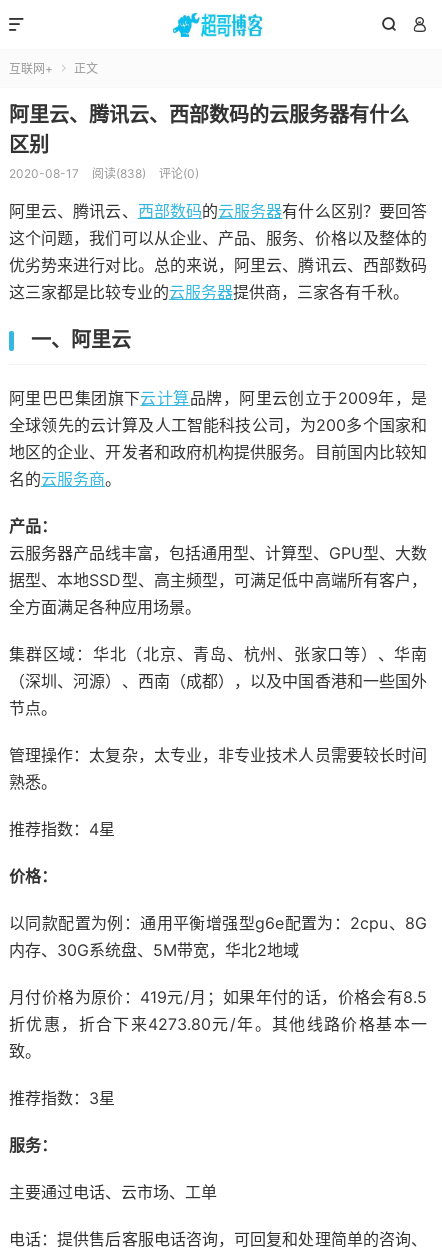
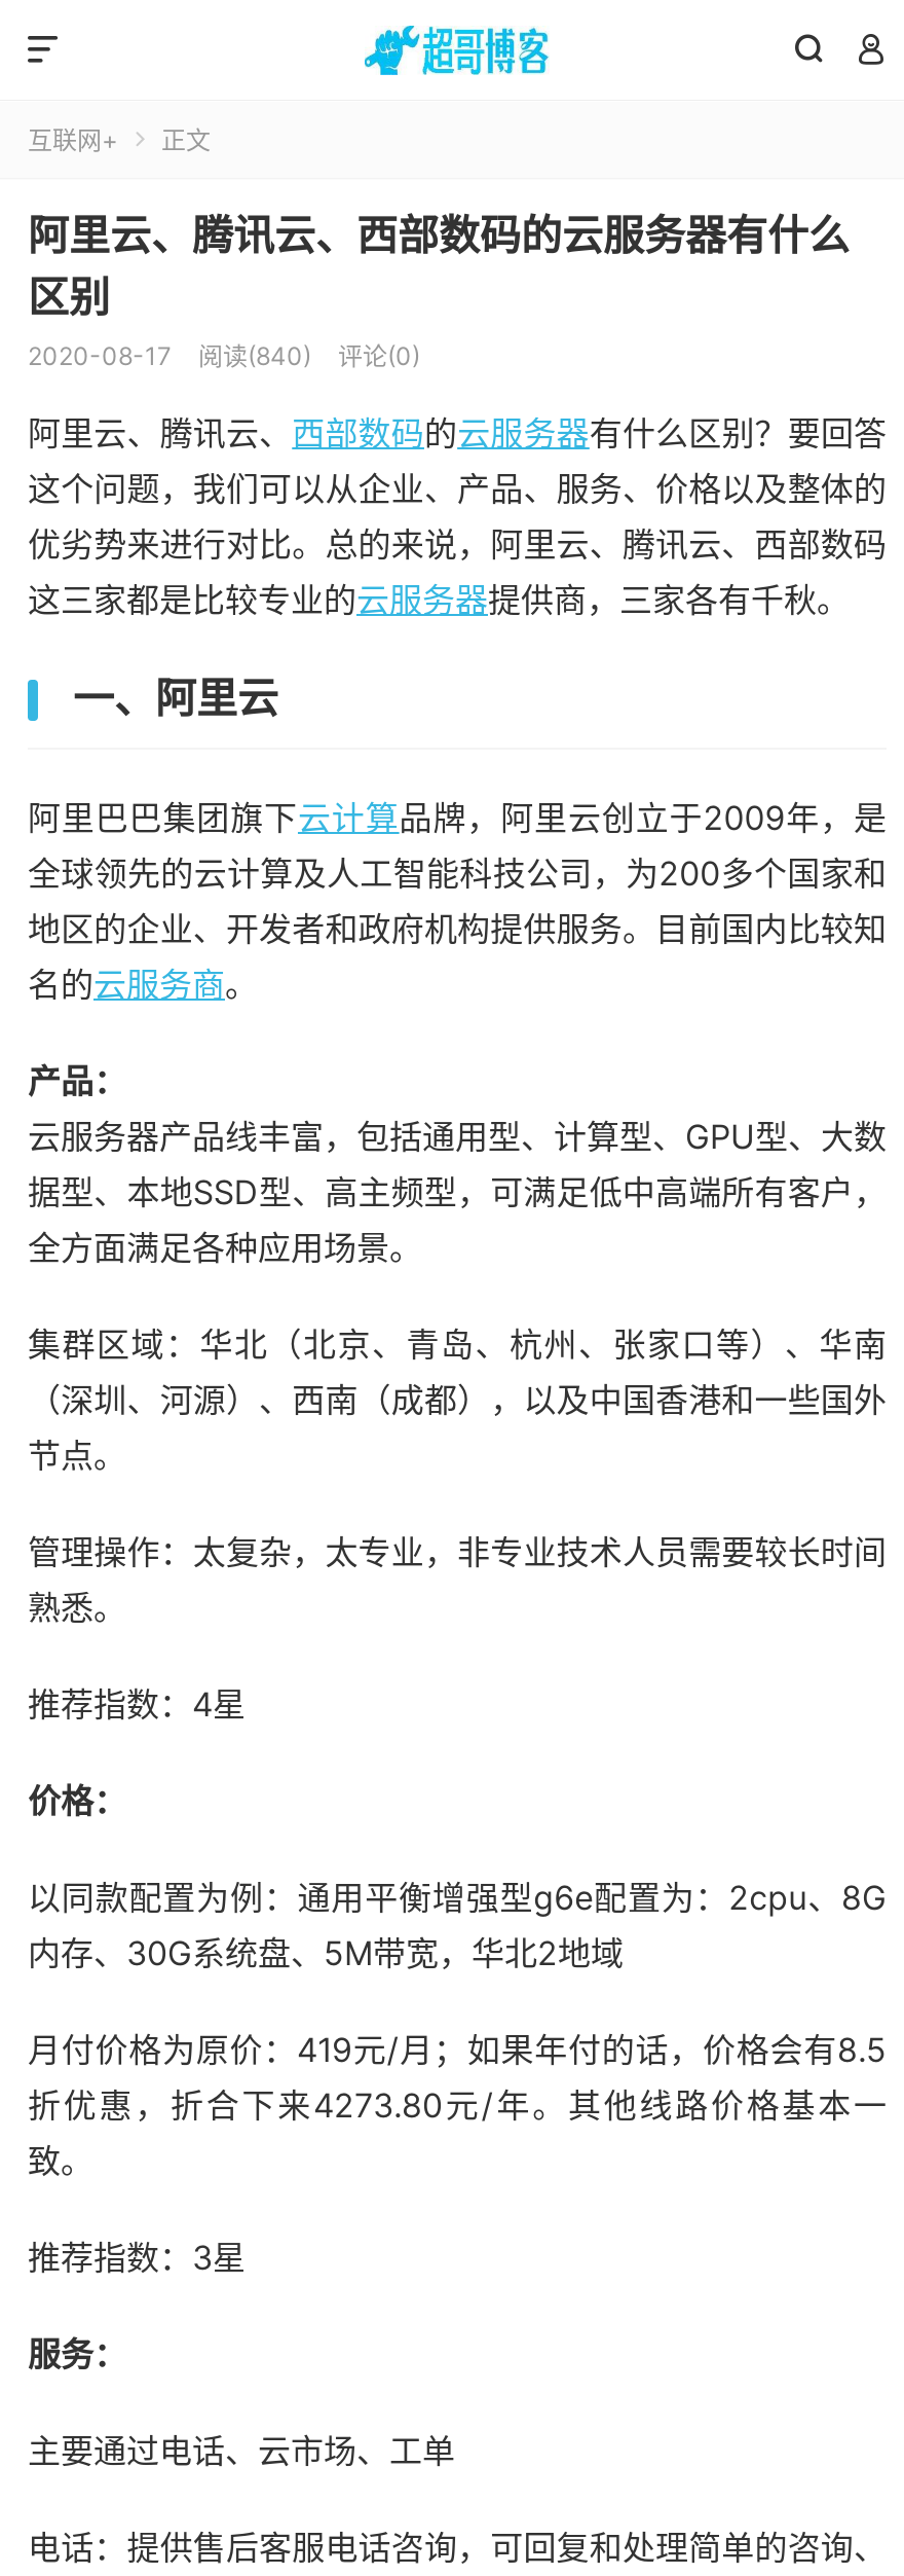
[9,166,199,181] 2020-08-17 阅读(838) 评论(0) -> [28,340,420,371] 2020-08-17 阅读(840) 评论(0)

